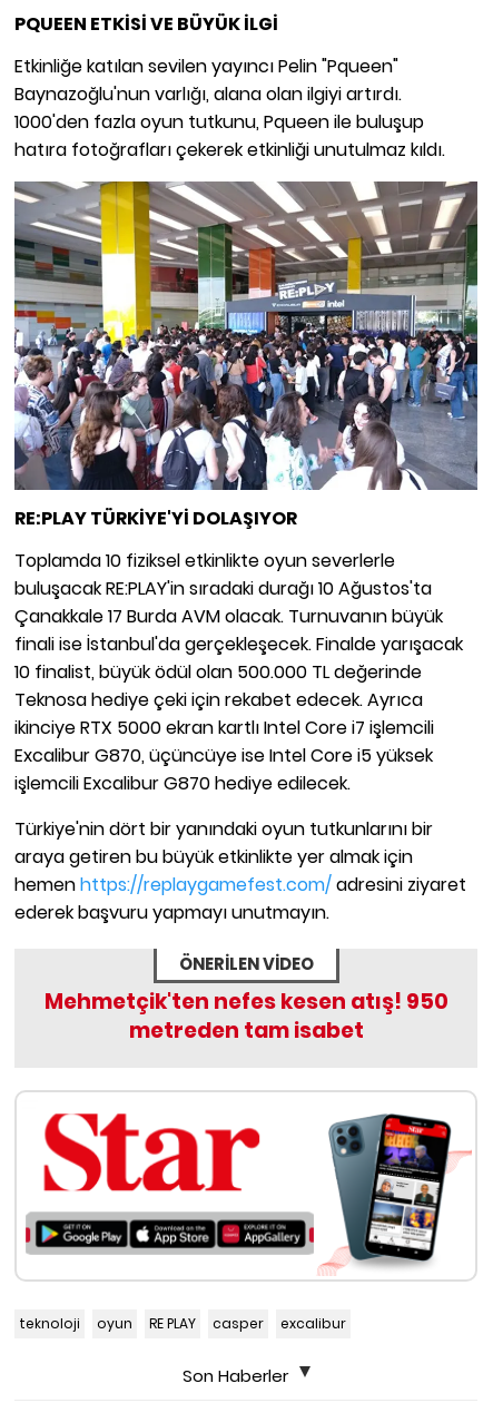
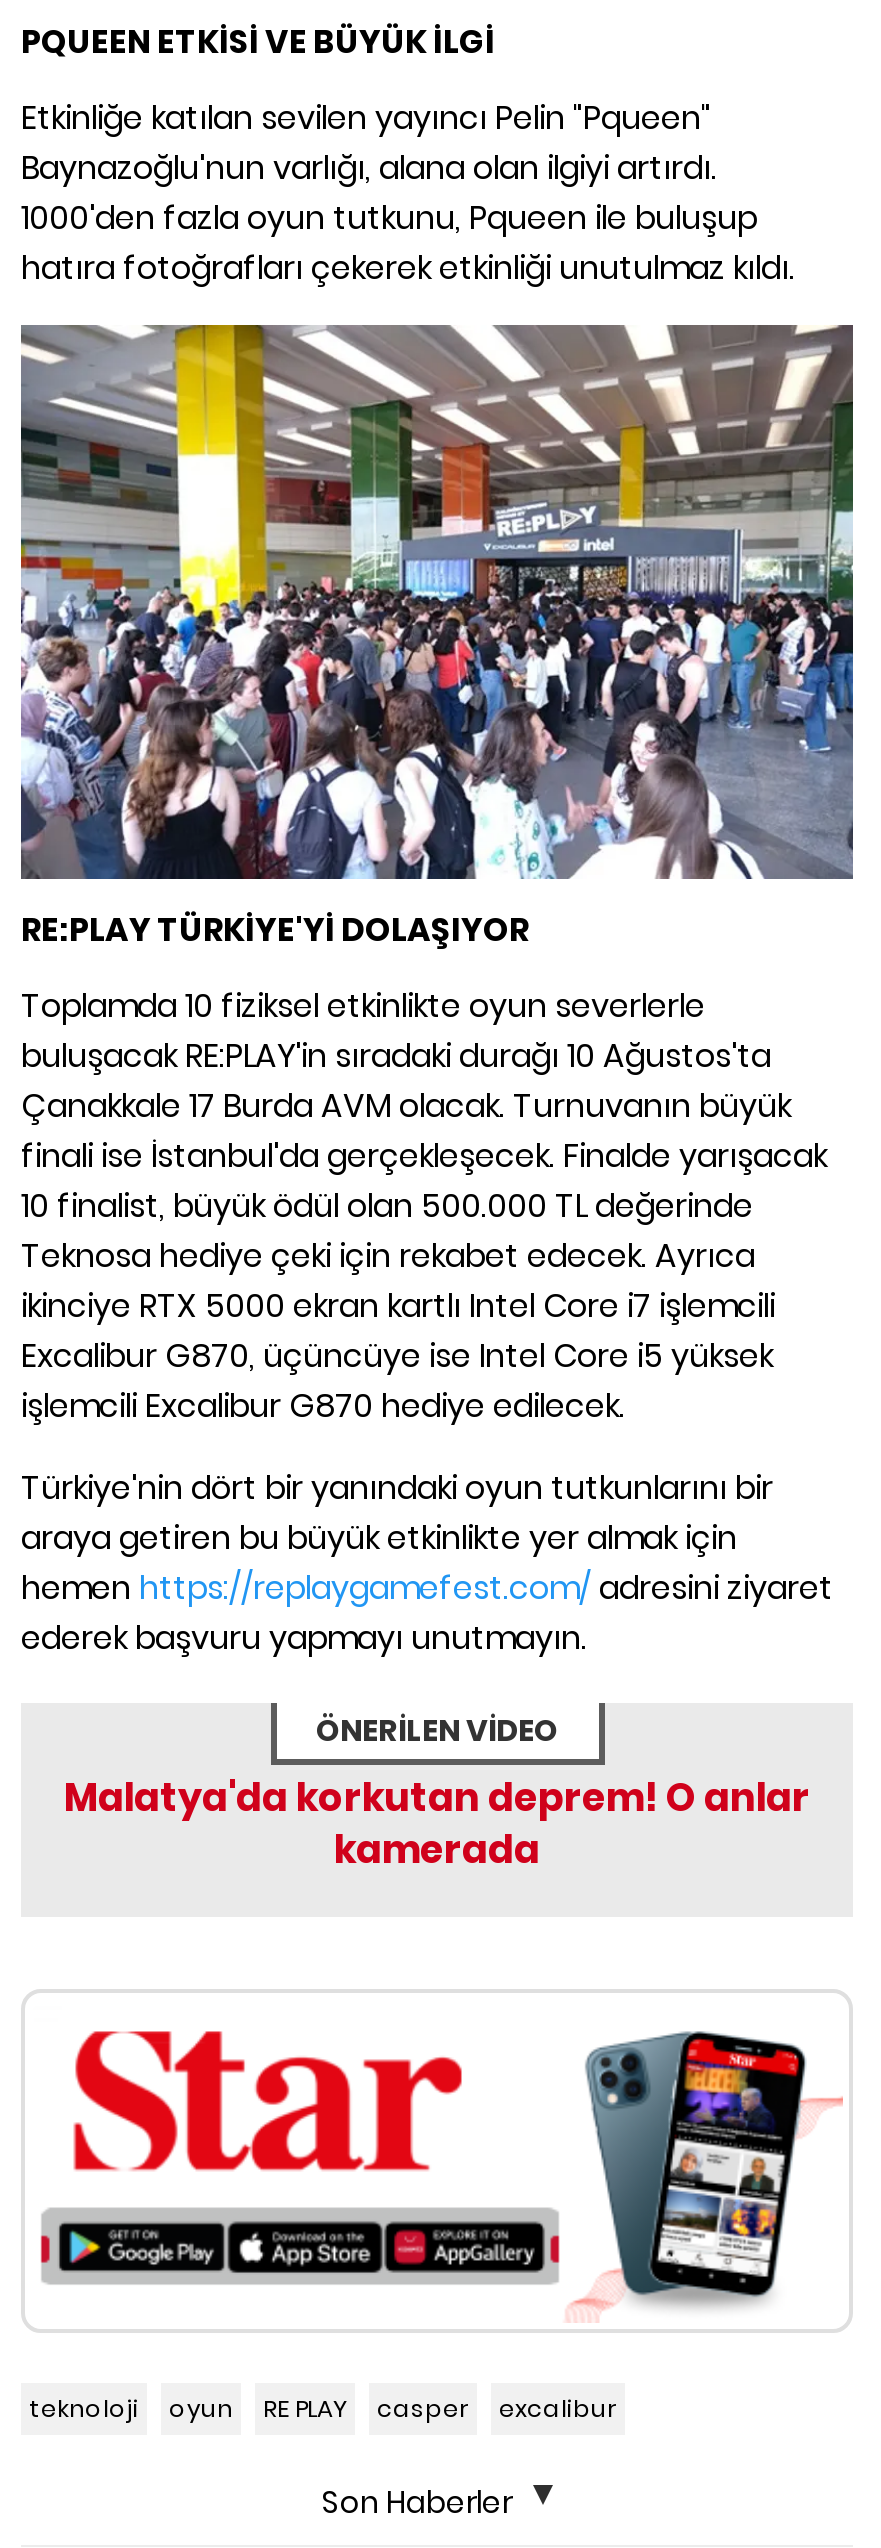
[44,986,448,1045] Mehmetçik'ten nefes kesen atış! 950 | metreden tam isabet -> [64,1771,810,1877] Malatya'da korkutan deprem! O anlar | kamerada

